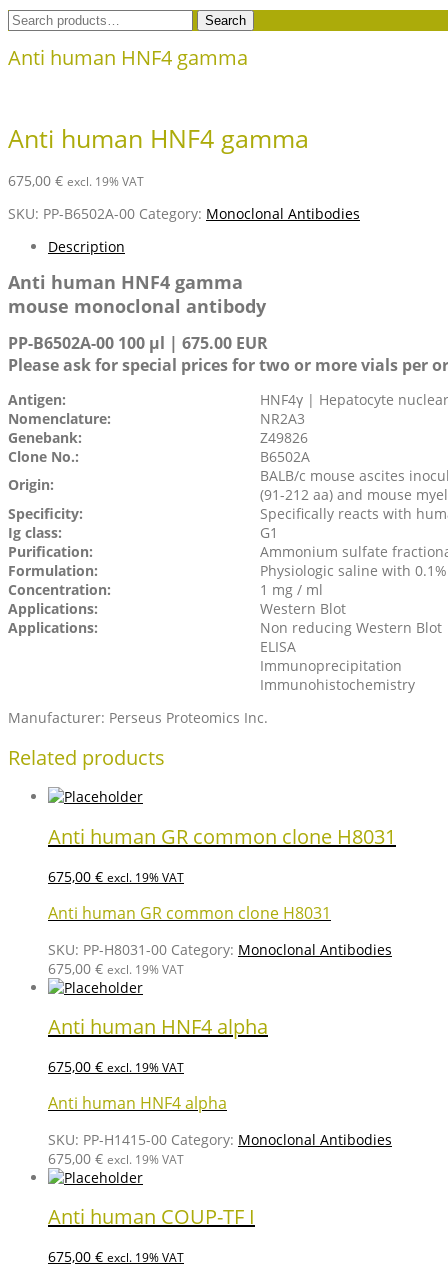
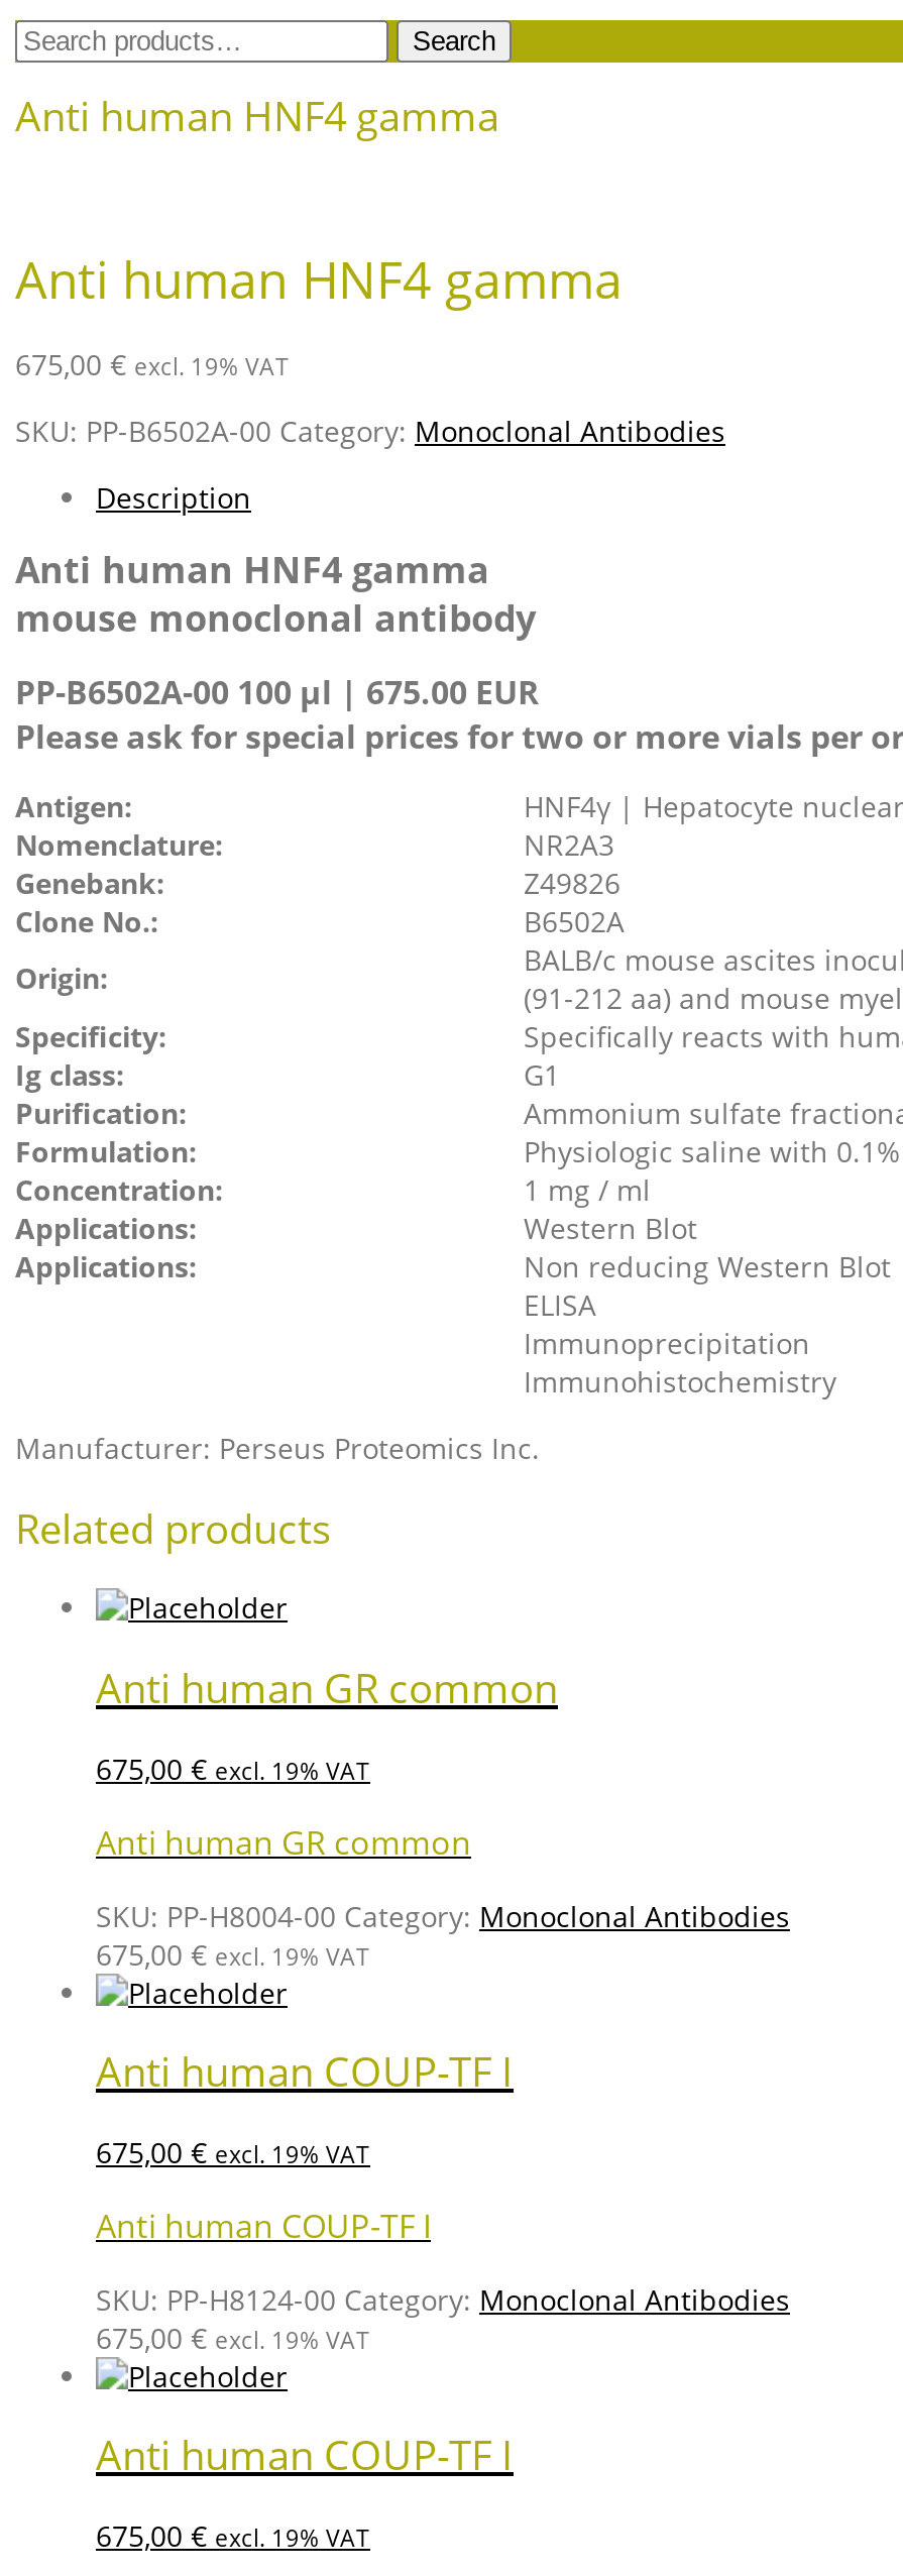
[48,823,396,850] Anti human GR common clone H8031 -> [96,1661,558,1716] Anti human GR common
[48,902,331,924] Anti human GR common clone H8031 -> [96,1820,471,1864] Anti human GR common
[48,940,392,959] SKU: PP-H8031-00 Category: Monoclonal Antibodies -> [96,1896,790,1935] SKU: PP-H8004-00 Category: Monoclonal Antibodies
[48,1013,268,1040] Anti human HNF4 alpha -> [96,2045,514,2099] Anti human COUP-TF I
[48,1092,227,1114] Anti human HNF4 alpha -> [96,2203,431,2248] Anti human COUP-TF I
[48,1130,392,1149] SKU: PP-H1415-00 Category: Monoclonal Antibodies -> [96,2280,790,2318] SKU: PP-H8124-00 Category: Monoclonal Antibodies

